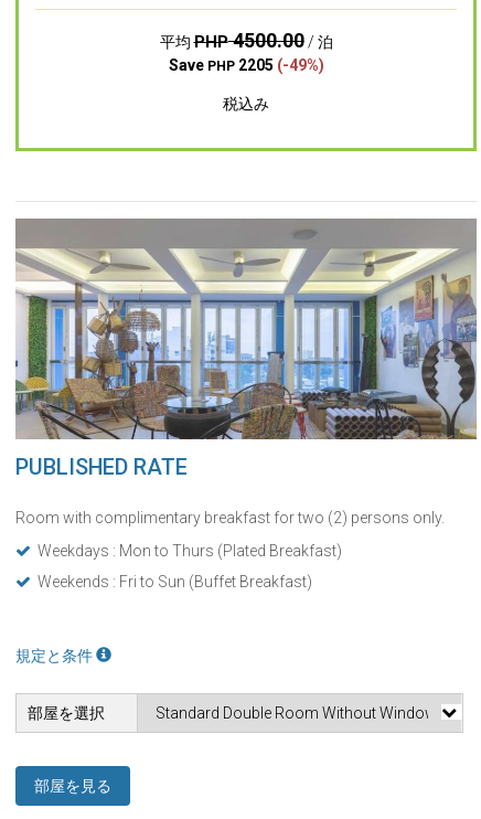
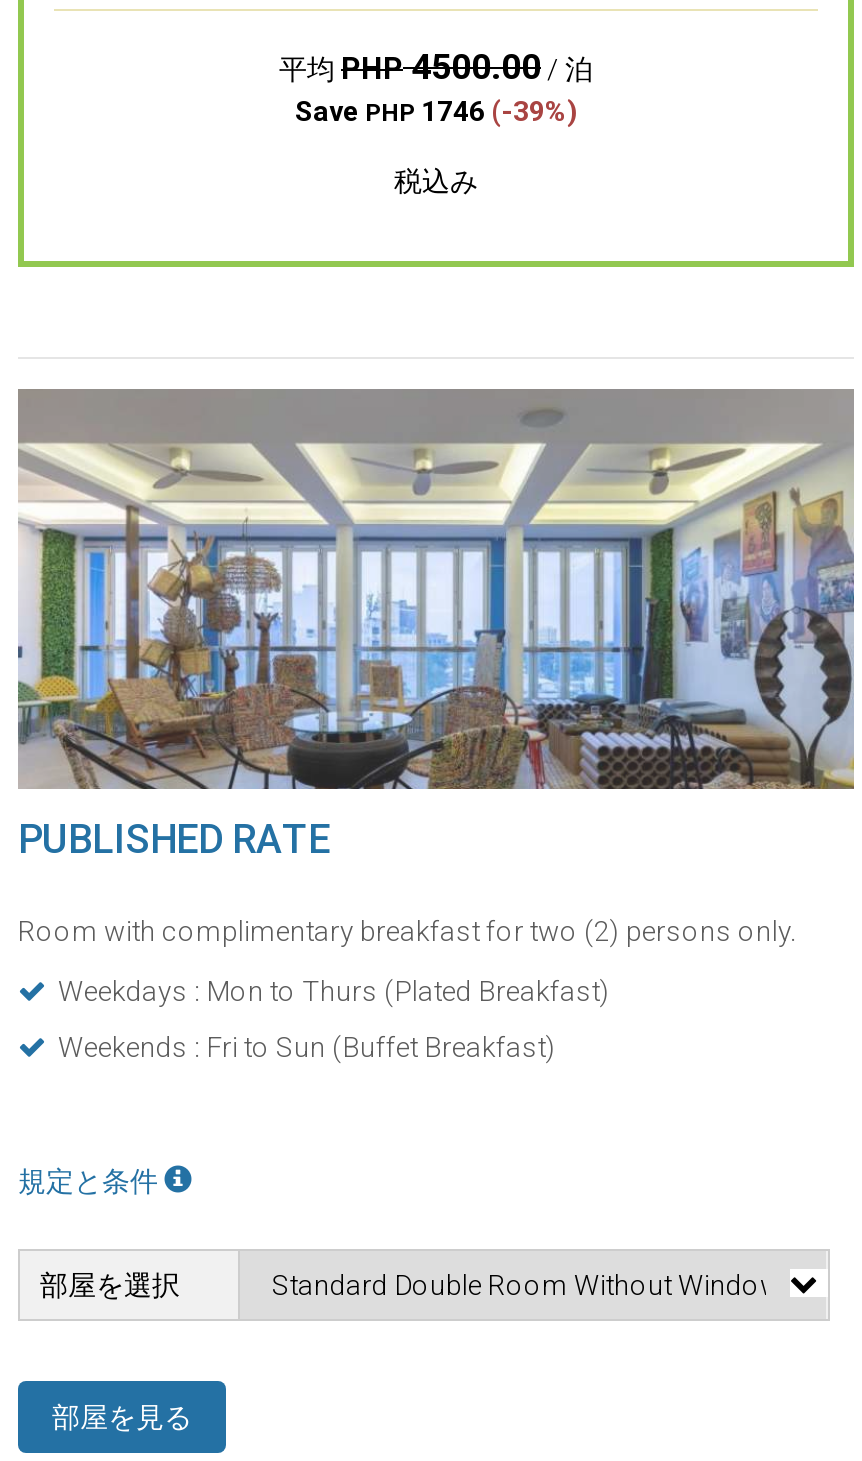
[168,56,324,74] Save PHP 2205 (-49%) -> [295,95,577,127] Save PHP 1746 (-39%)

